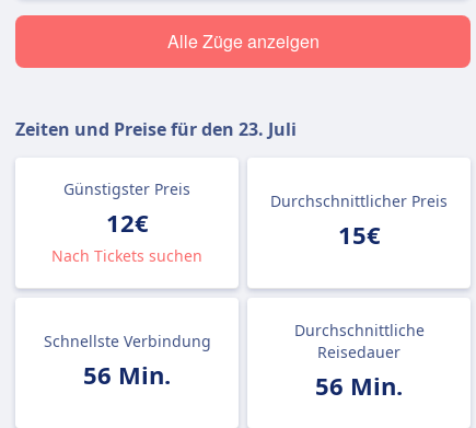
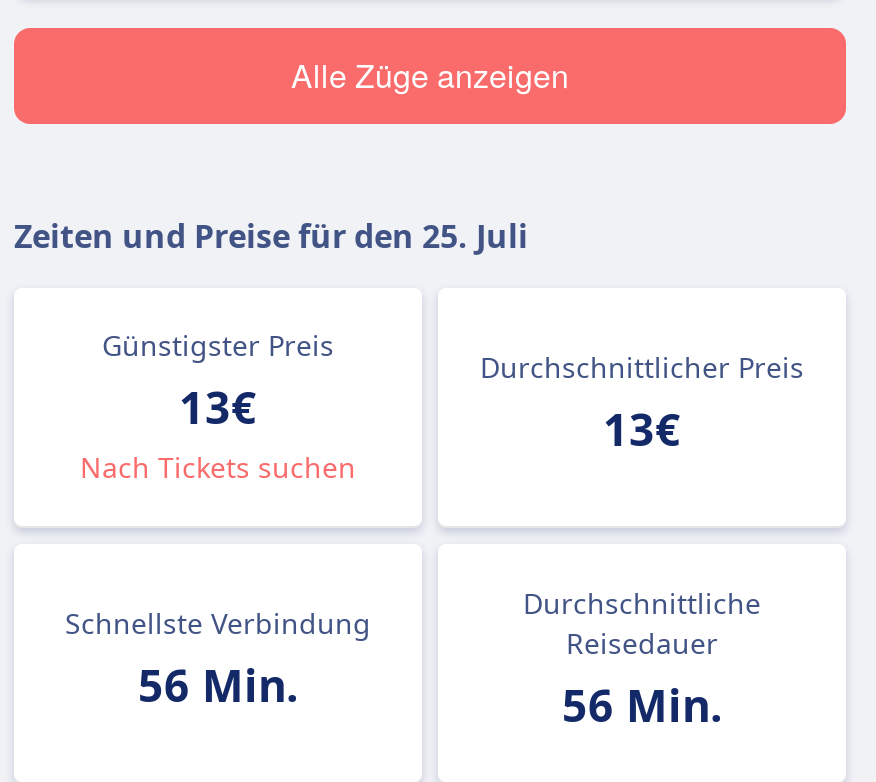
[15,117,297,141] Zeiten und Preise für den 23. Juli -> [14,214,528,258] Zeiten und Preise für den 25. Juli
[106,206,148,239] 12€ -> [179,376,257,436] 13€
[338,218,380,251] 15€ -> [603,398,681,458] 13€

